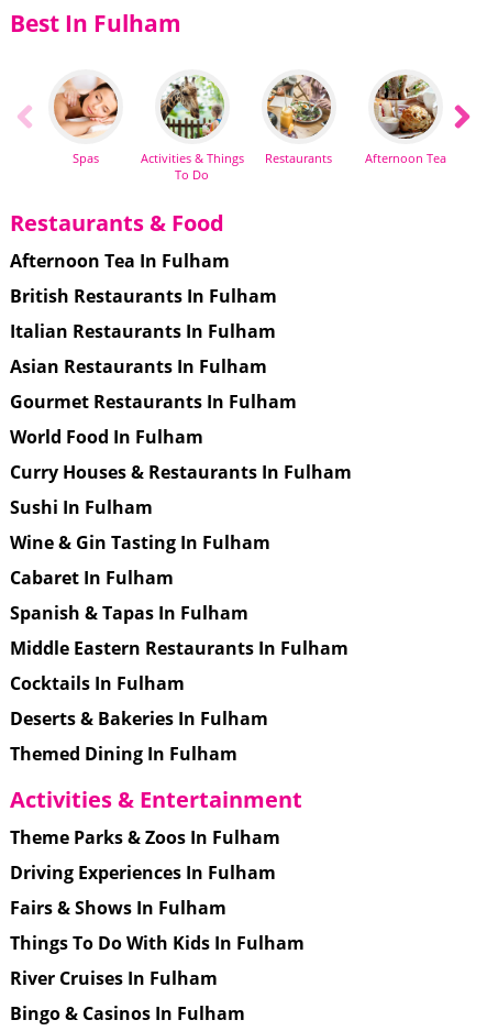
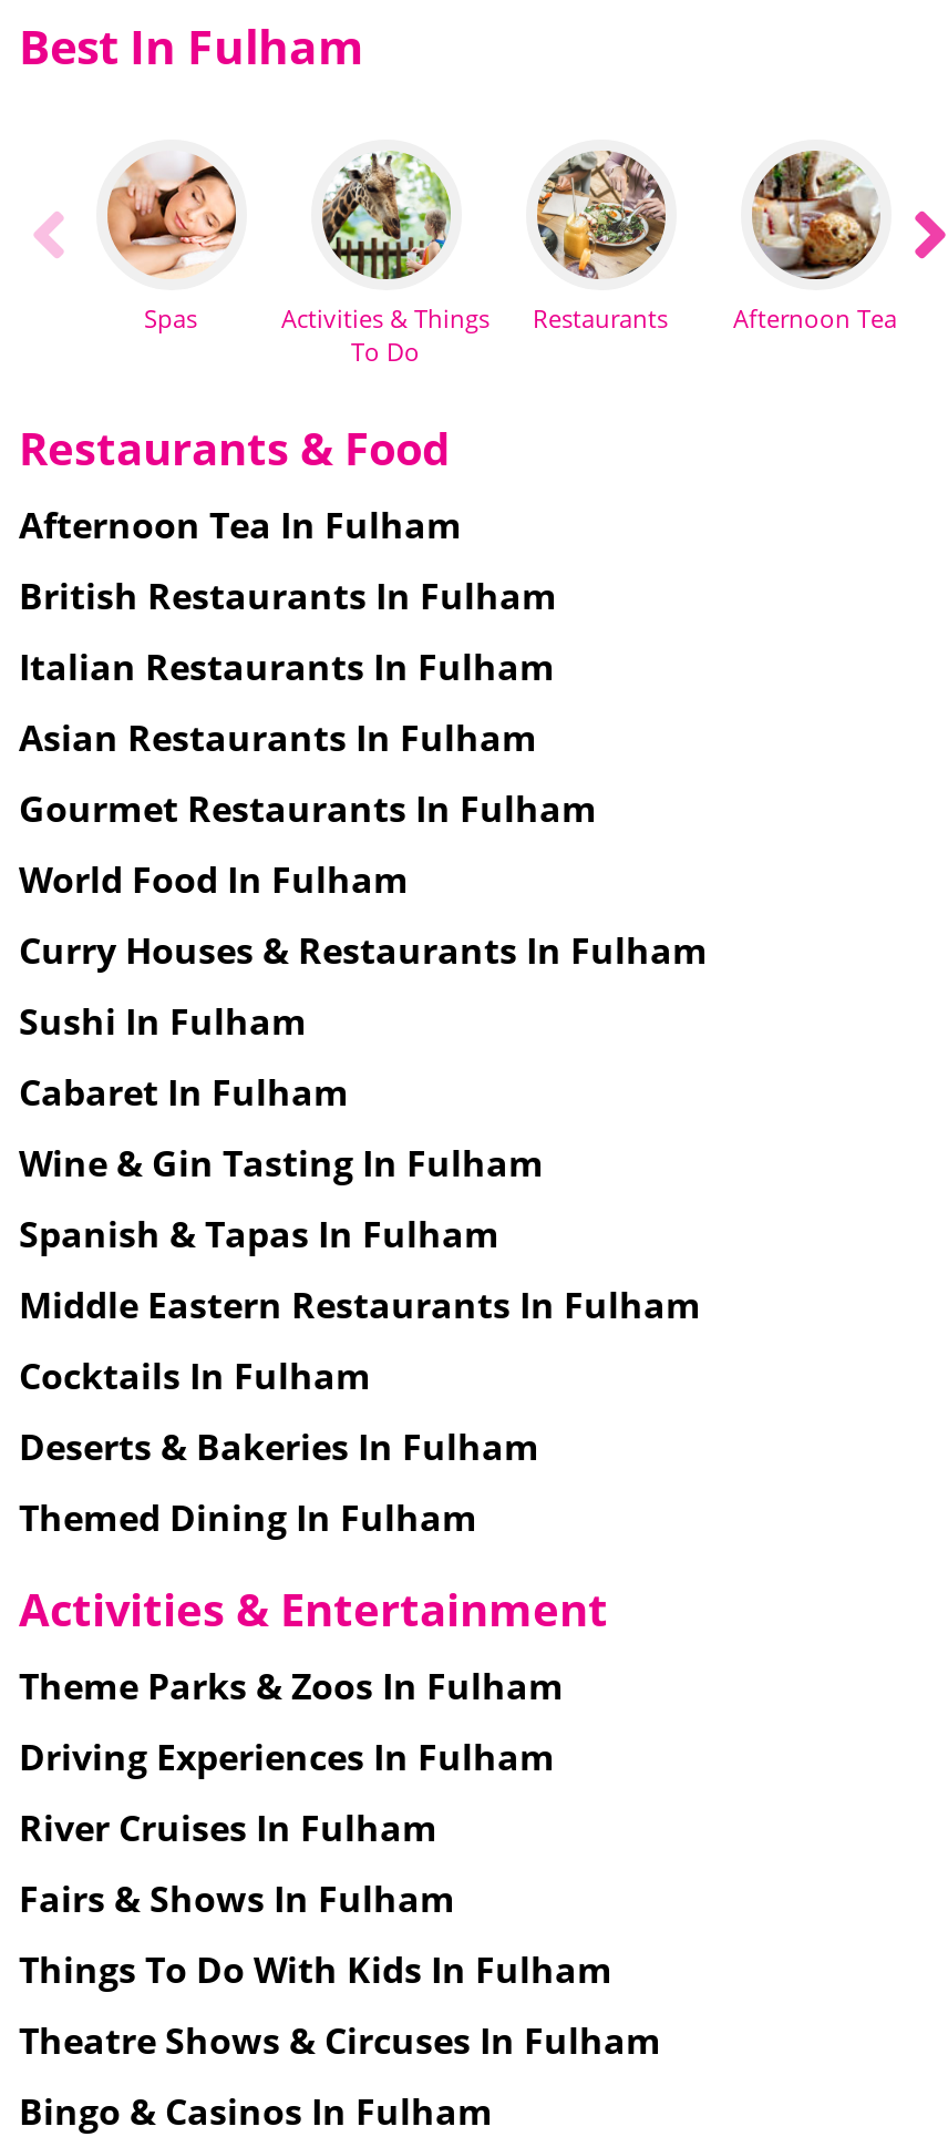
moved [10,566,174,590] -> [19,1068,349,1117]: Cabaret In Fulham
none -> [19,2016,661,2065] Theatre Shows & Circuses In Fulham
moved [10,966,218,990] -> [19,1804,437,1852]: River Cruises In Fulham

